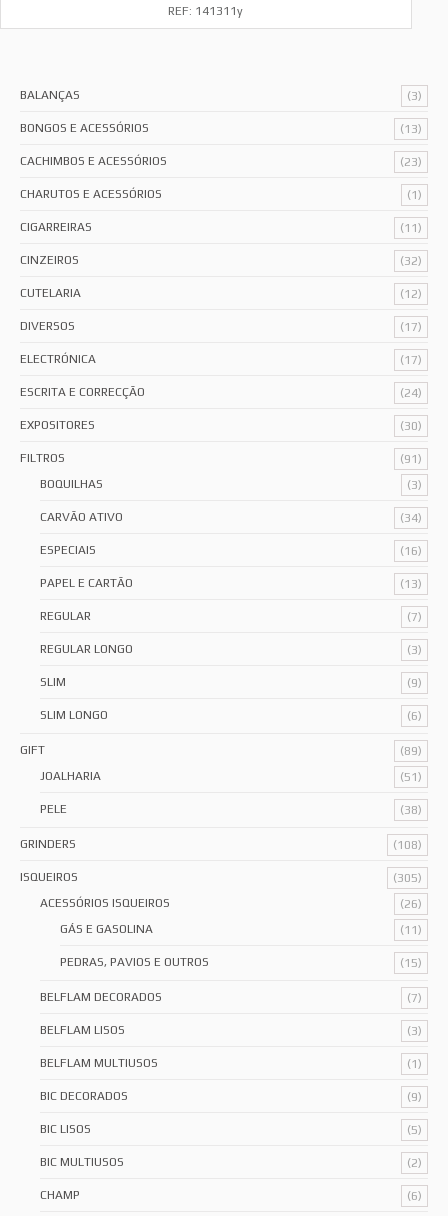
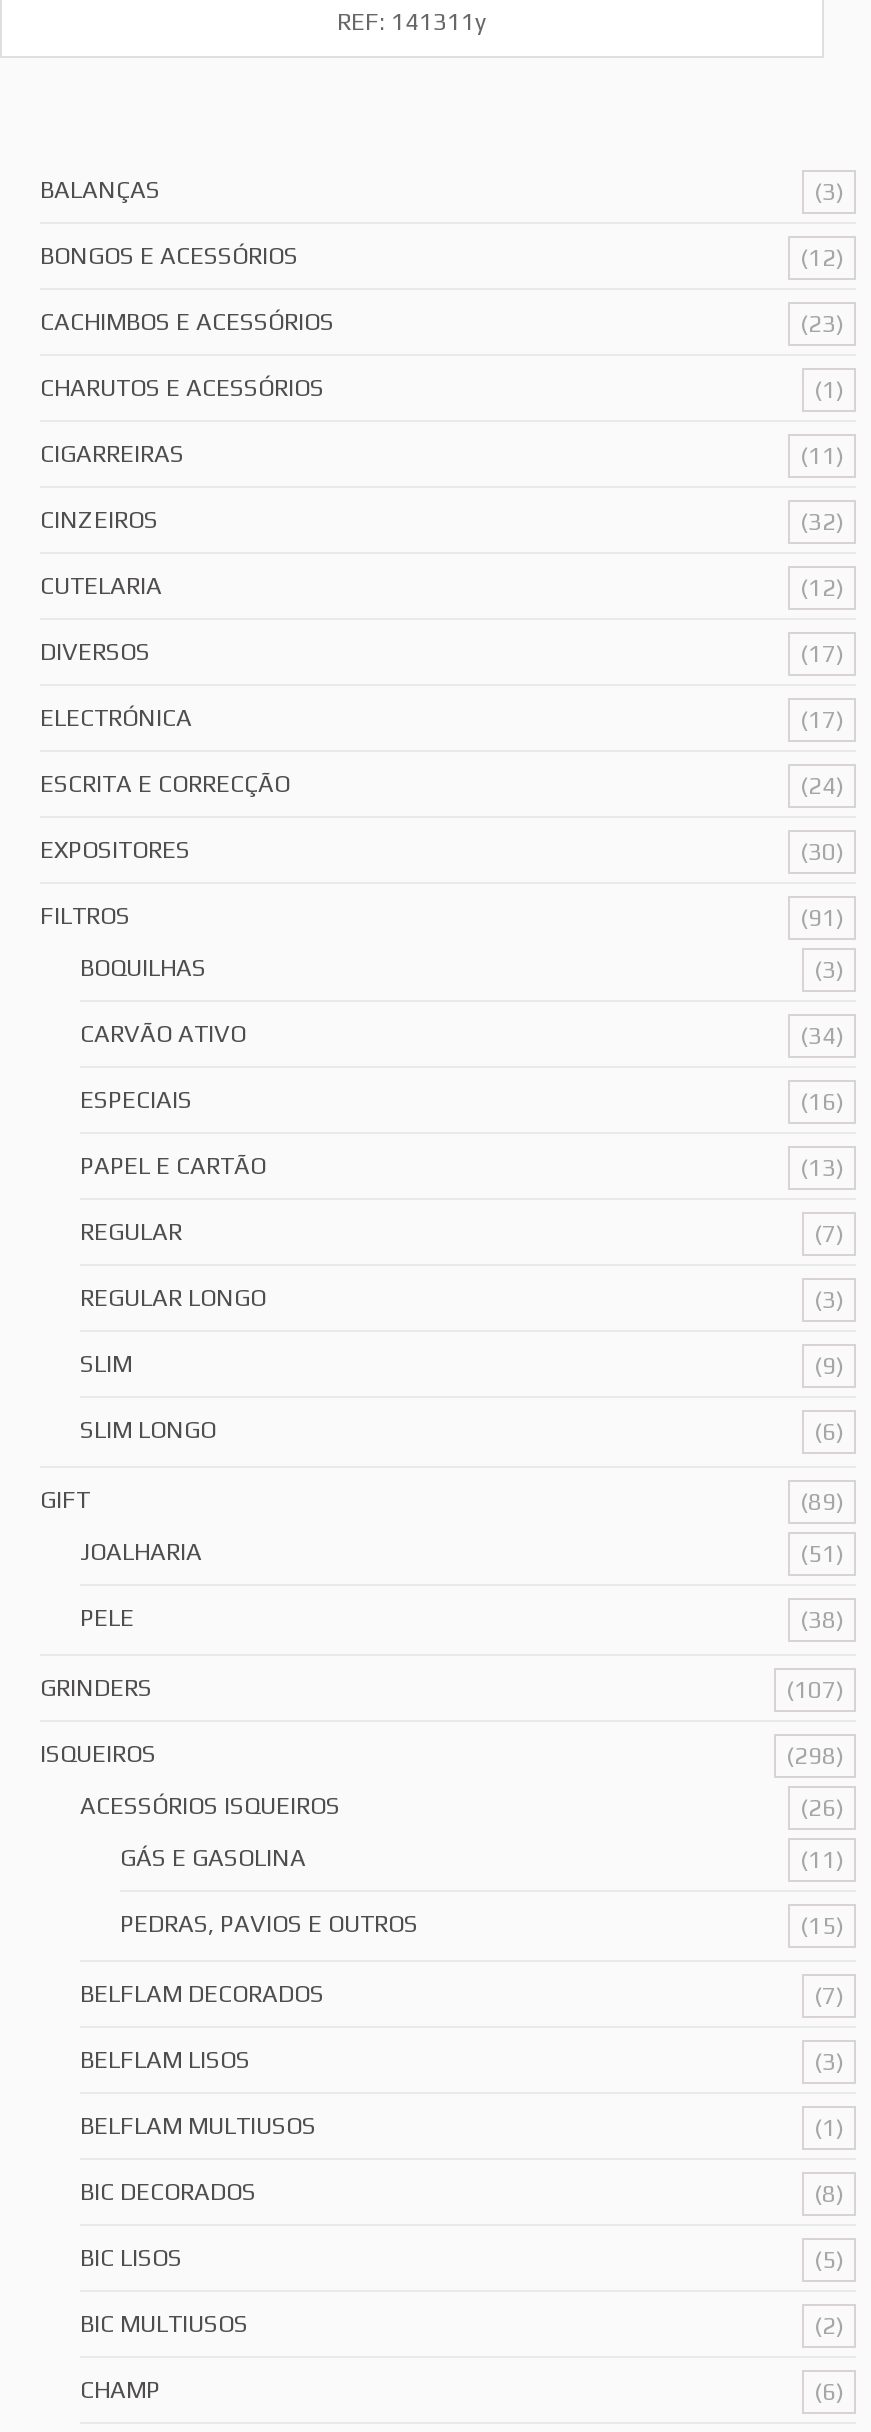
[400,122,422,136] (13) -> [800,244,844,272] (12)
[393,838,422,852] (108) -> [786,1676,844,1704] (107)
[393,871,422,885] (305) -> [786,1742,844,1770] (298)
[407,1090,422,1104] (9) -> [814,2180,844,2208] (8)

